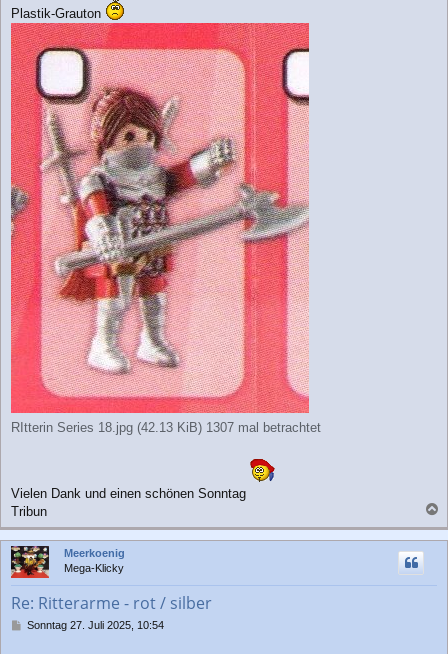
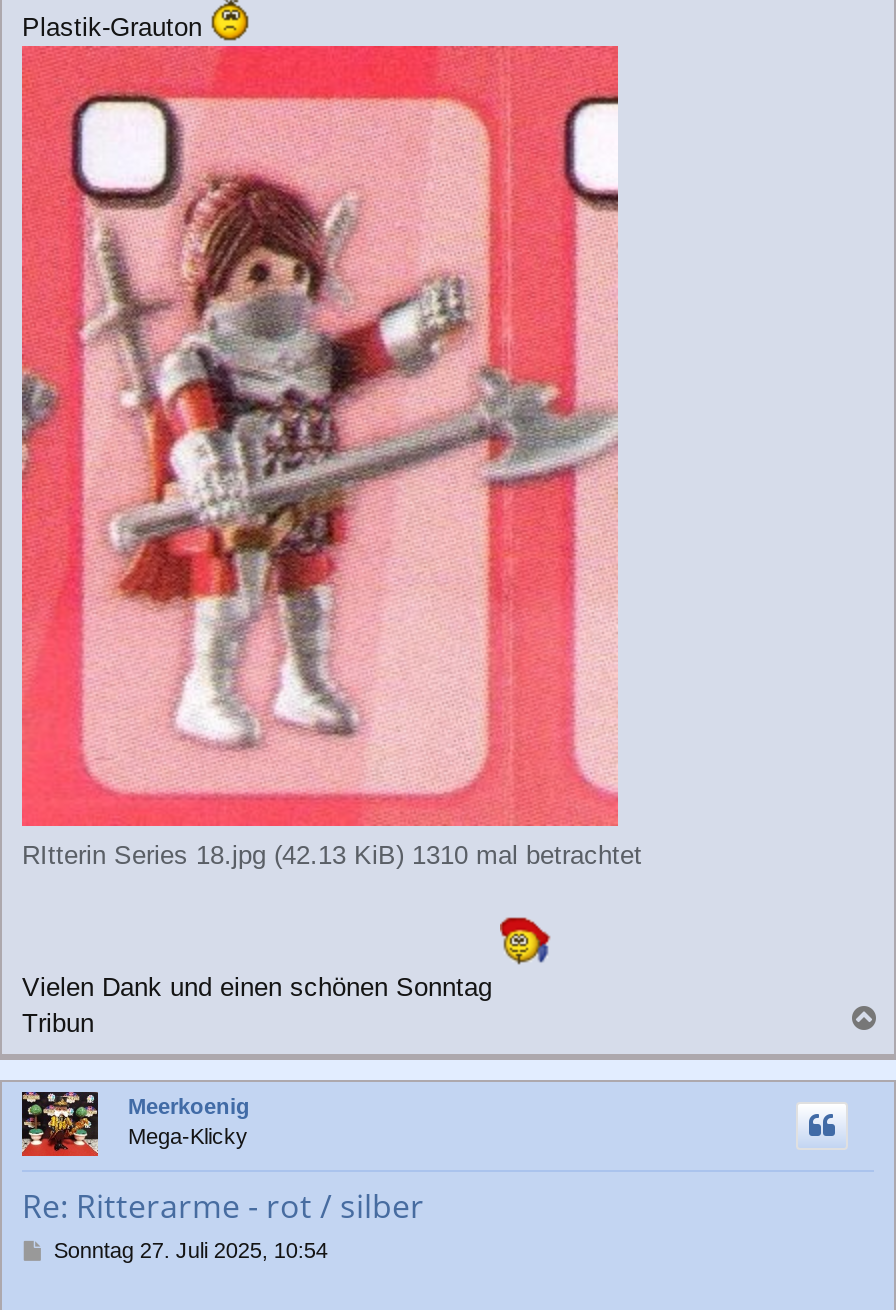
[11,420,321,435] RItterin Series 18.jpg (42.13 KiB) 1307 mal betrachtet -> [22,841,642,871] RItterin Series 18.jpg (42.13 KiB) 1310 mal betrachtet

